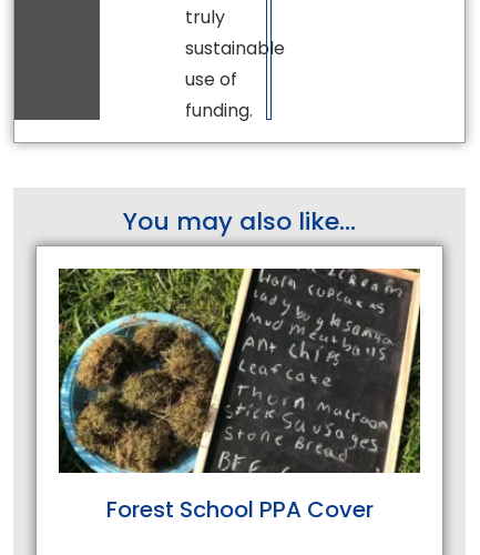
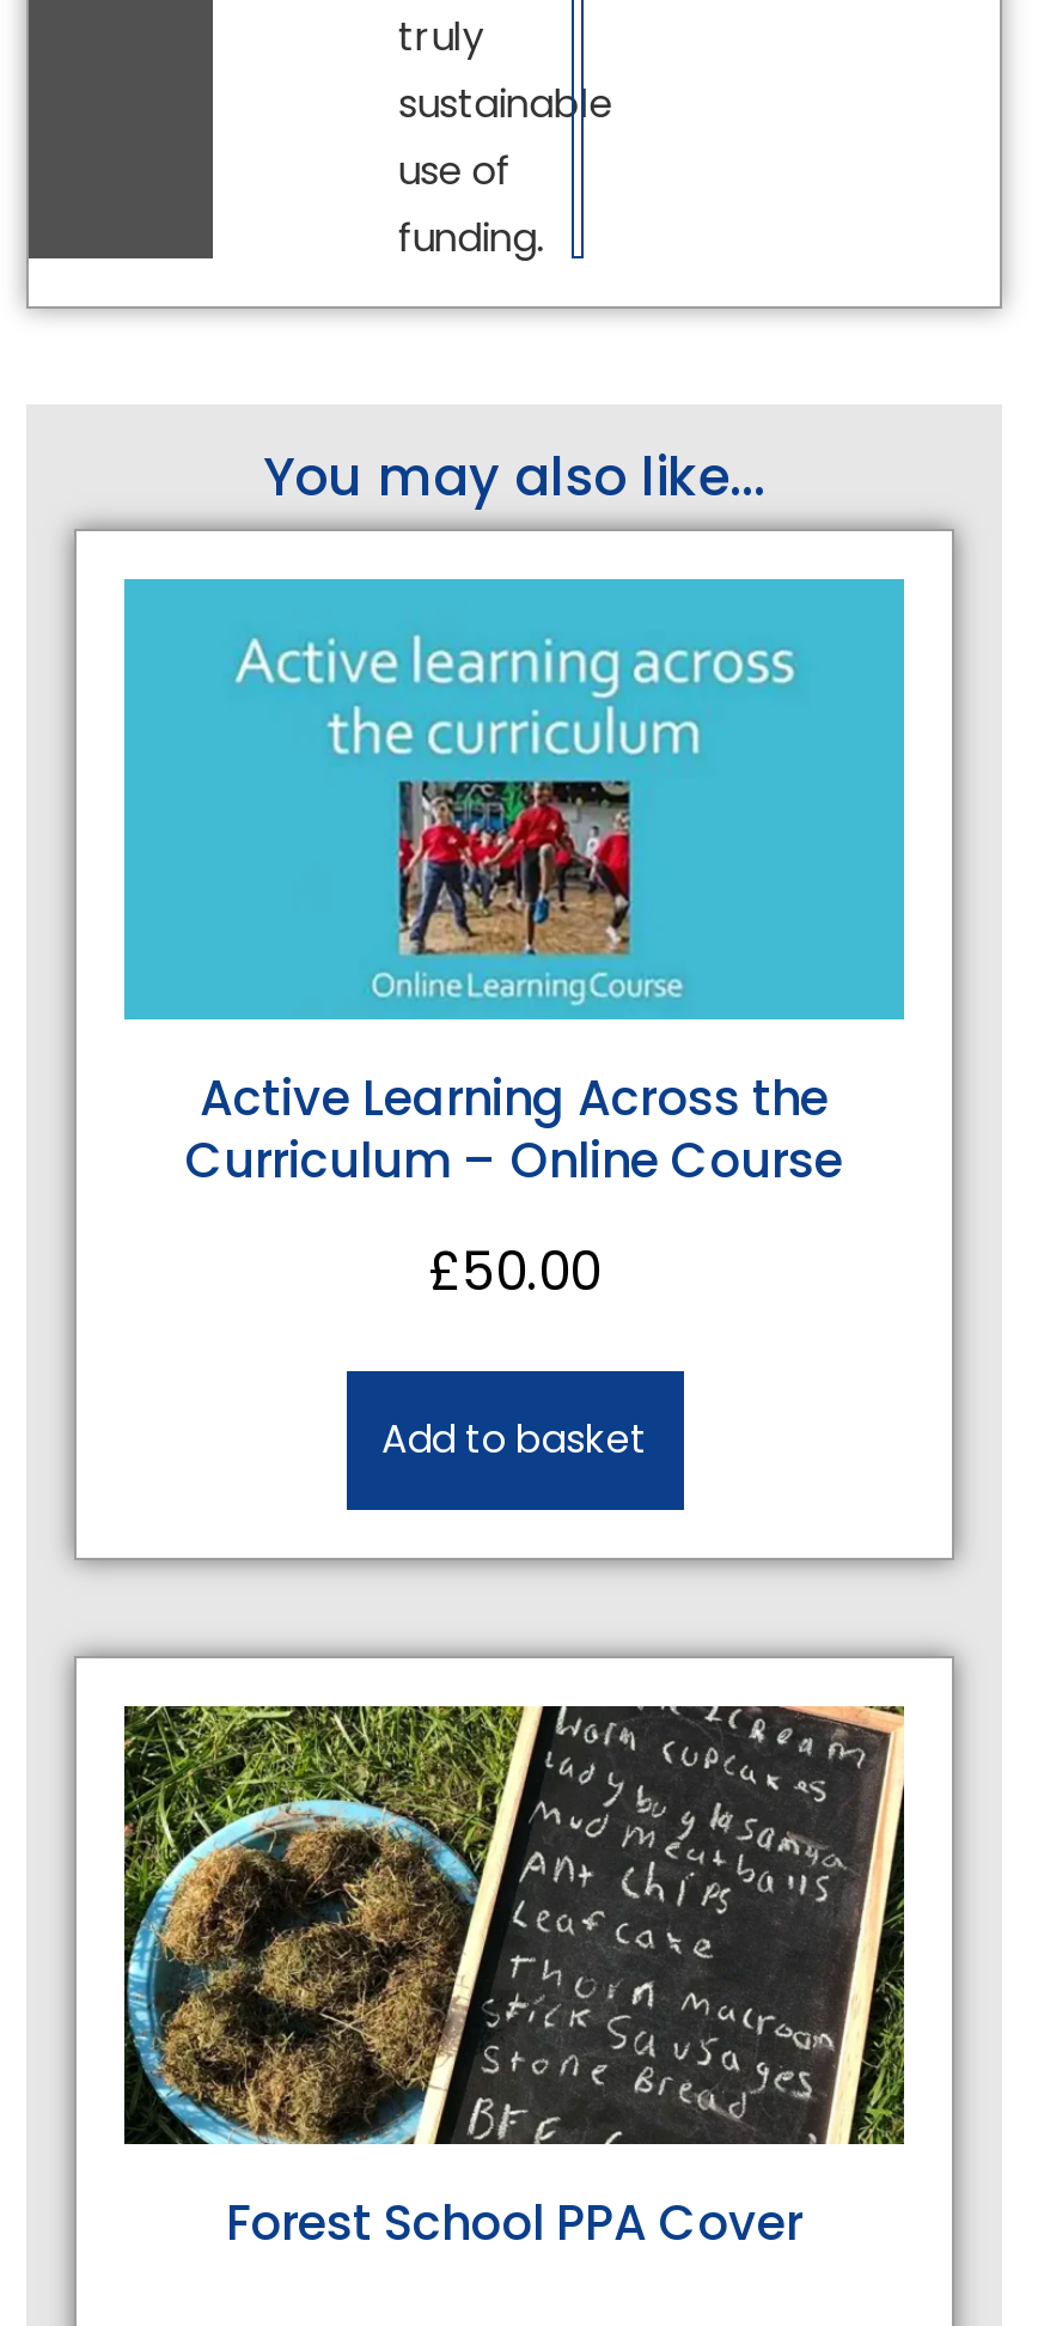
none -> [122,577,906,1466] [image] | Active Learning Across the | Curriculum – Online Course | £50.00 | Add to basket

